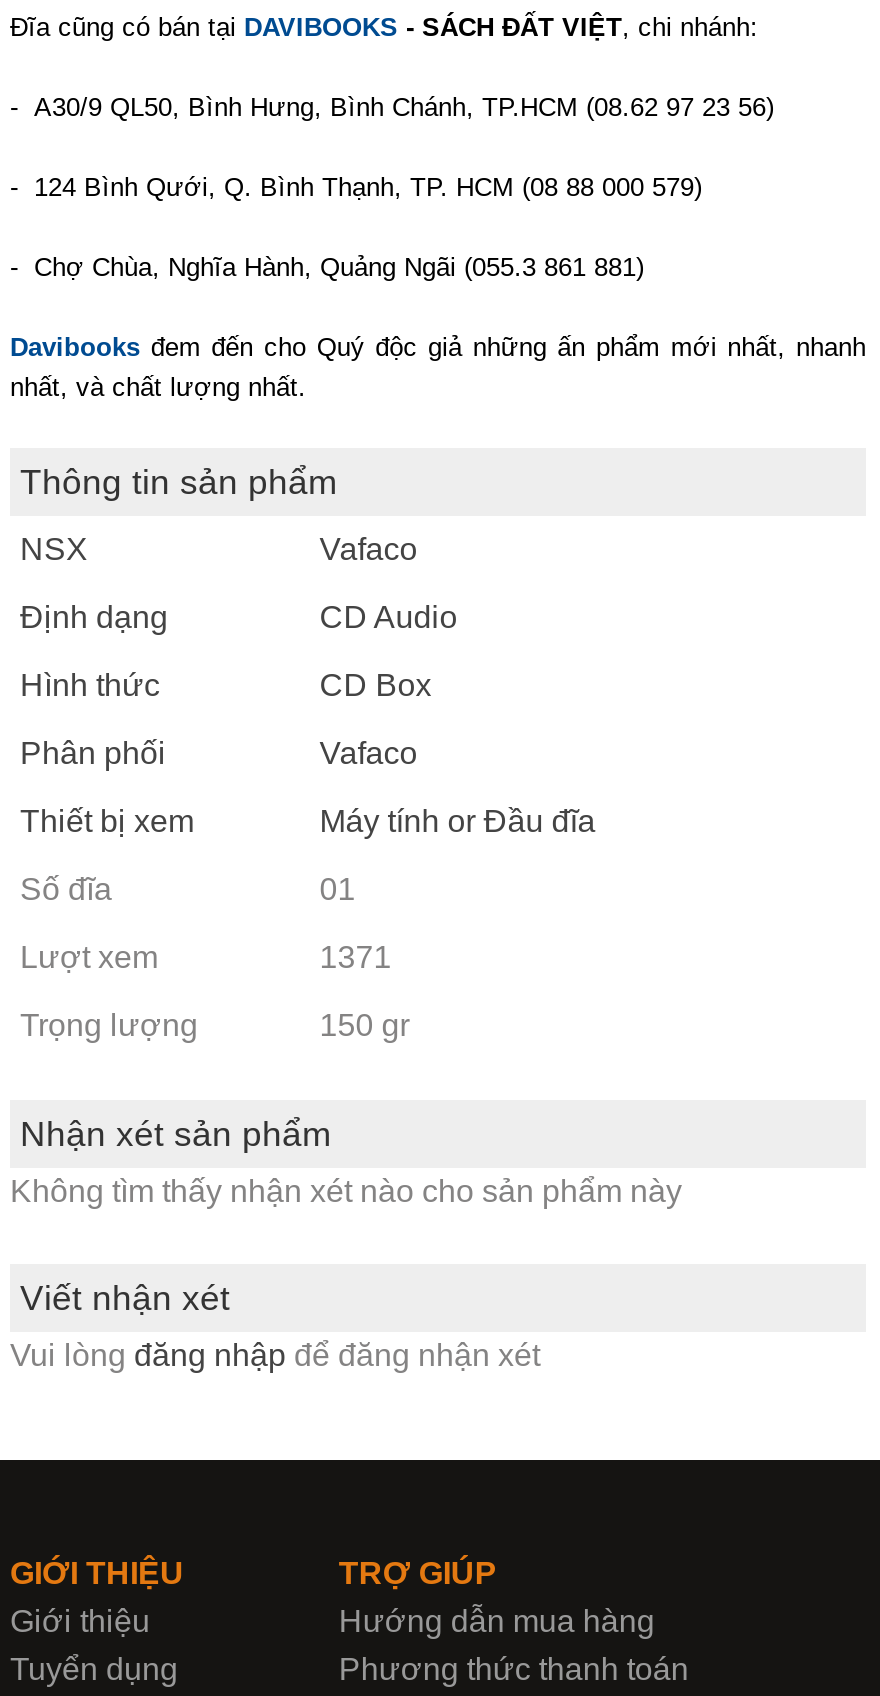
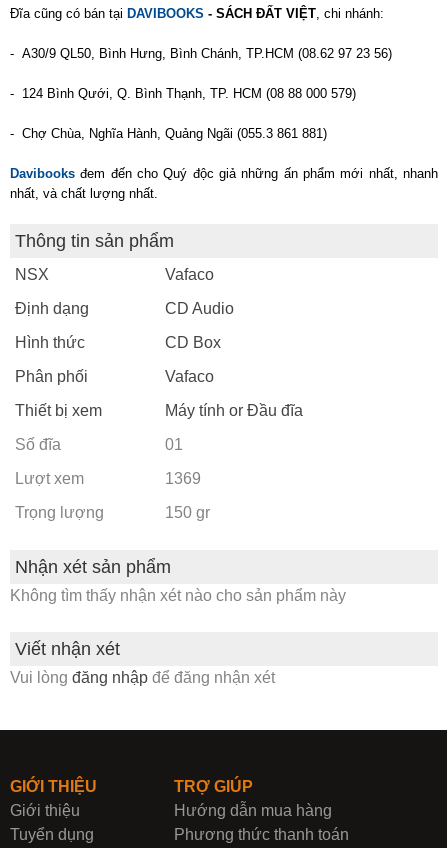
[320,940,392,974] 1371 -> [165,470,201,487] 1369

